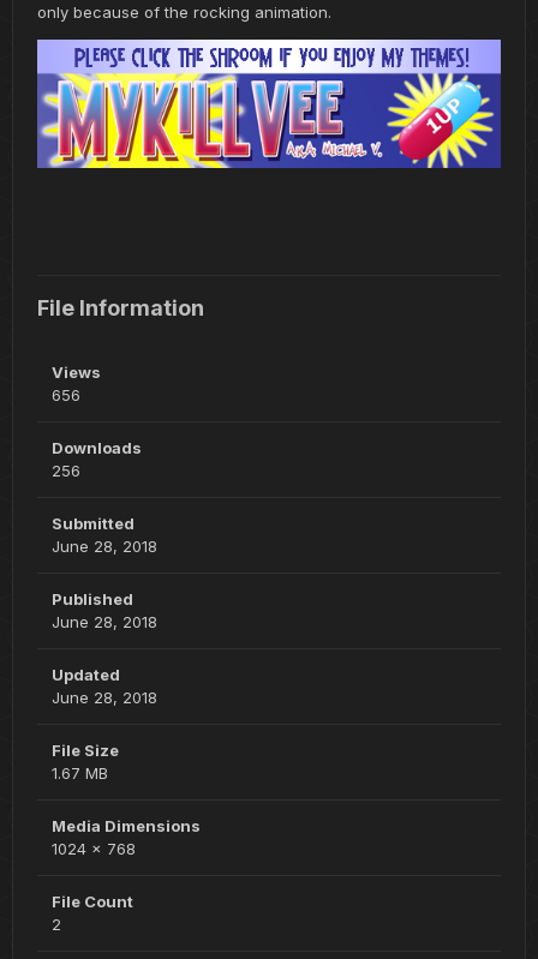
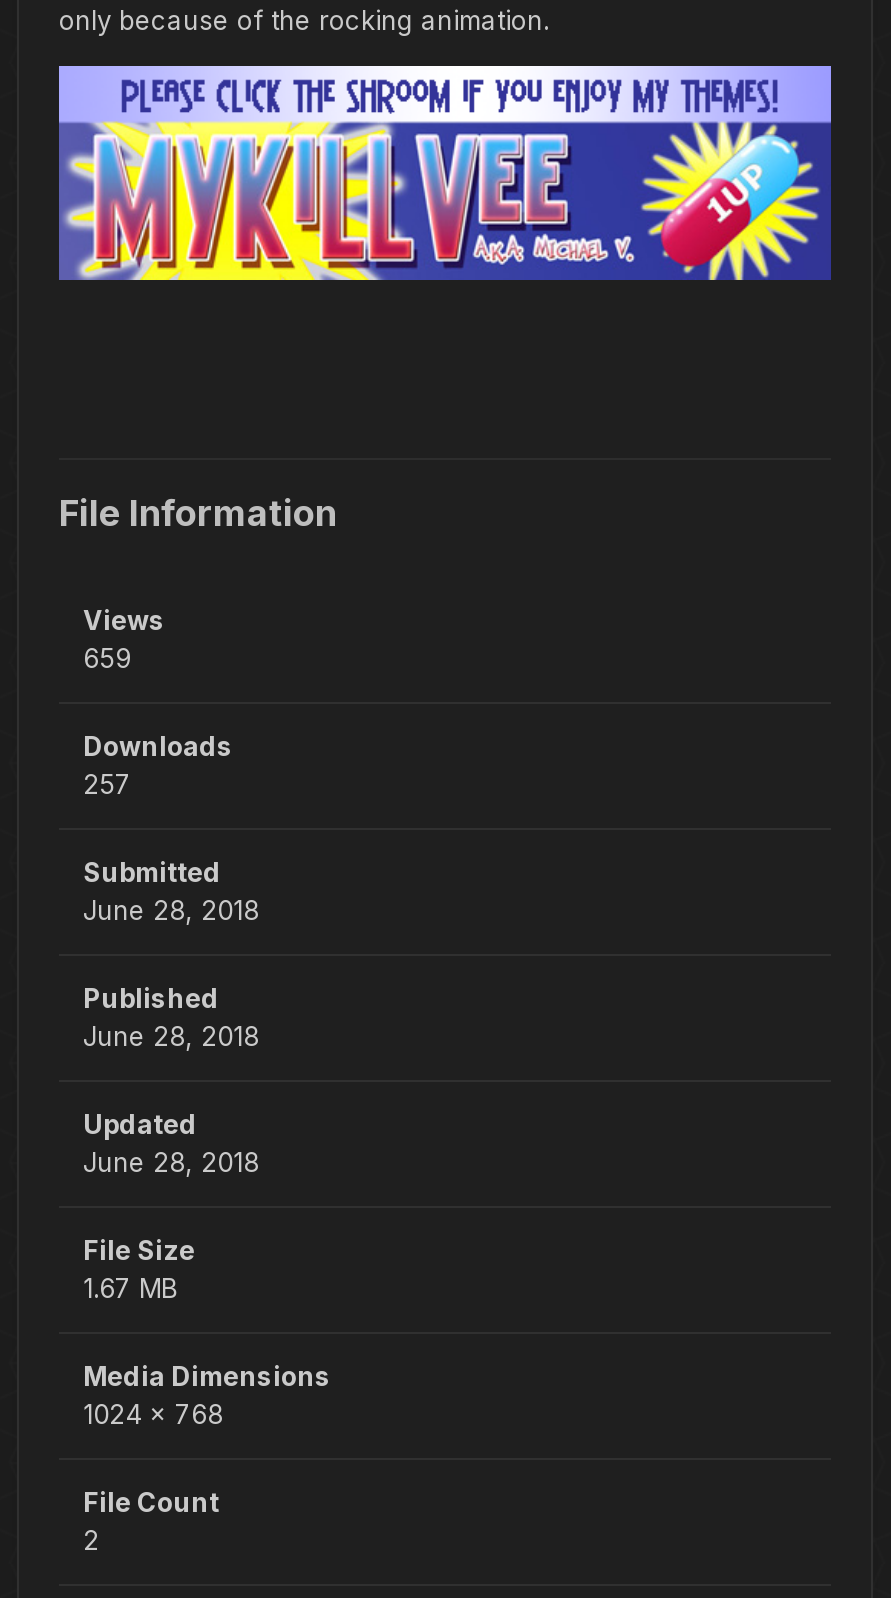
[52,386,80,405] 656 -> [83,643,131,675] 659
[52,461,80,481] 256 -> [83,769,131,801] 257

